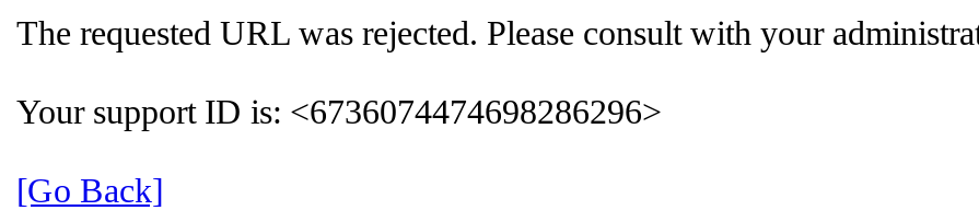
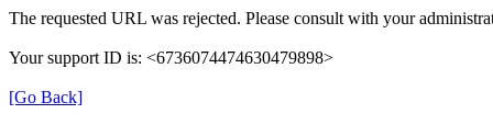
[16,93,662,130] Your support ID is: <6736074474698286296> -> [9,48,333,67] Your support ID is: <6736074474630479898>

